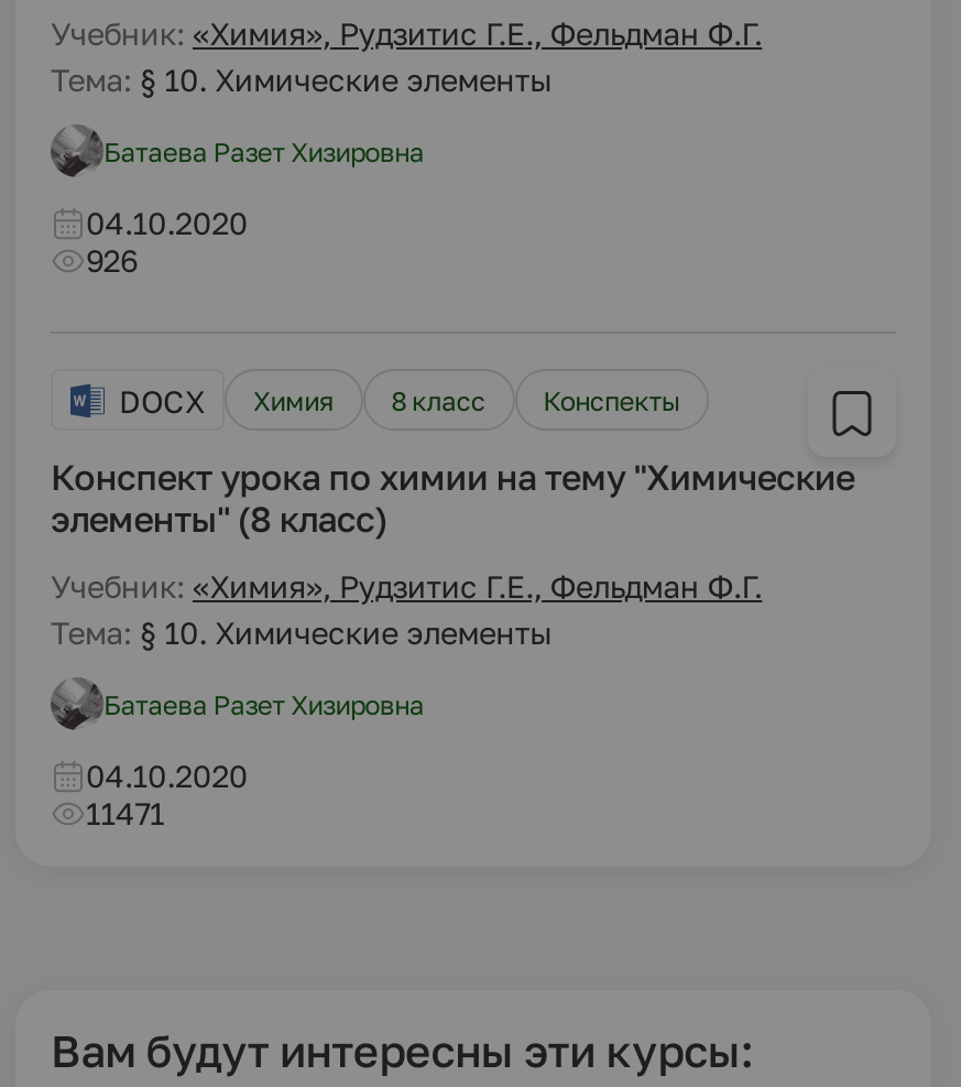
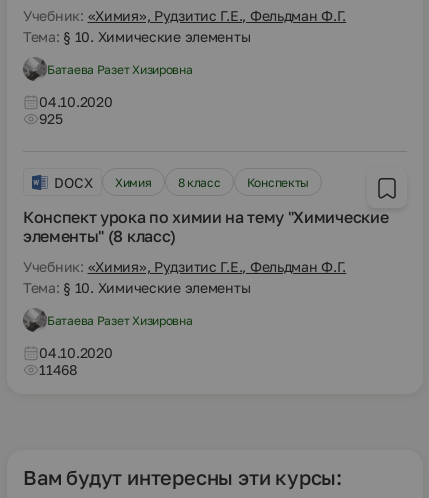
[86,241,137,279] 926 -> [39,110,62,127] 925
[86,794,165,832] 11471 -> [39,361,78,378] 11468

